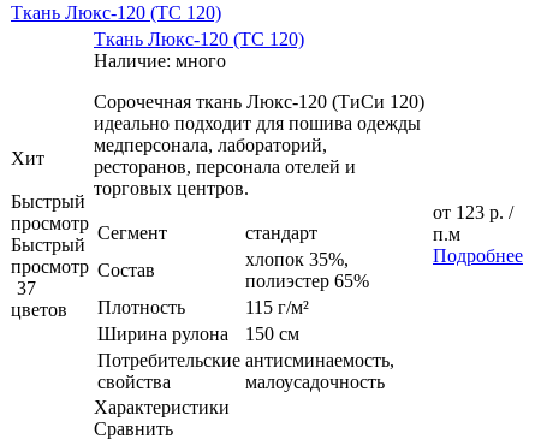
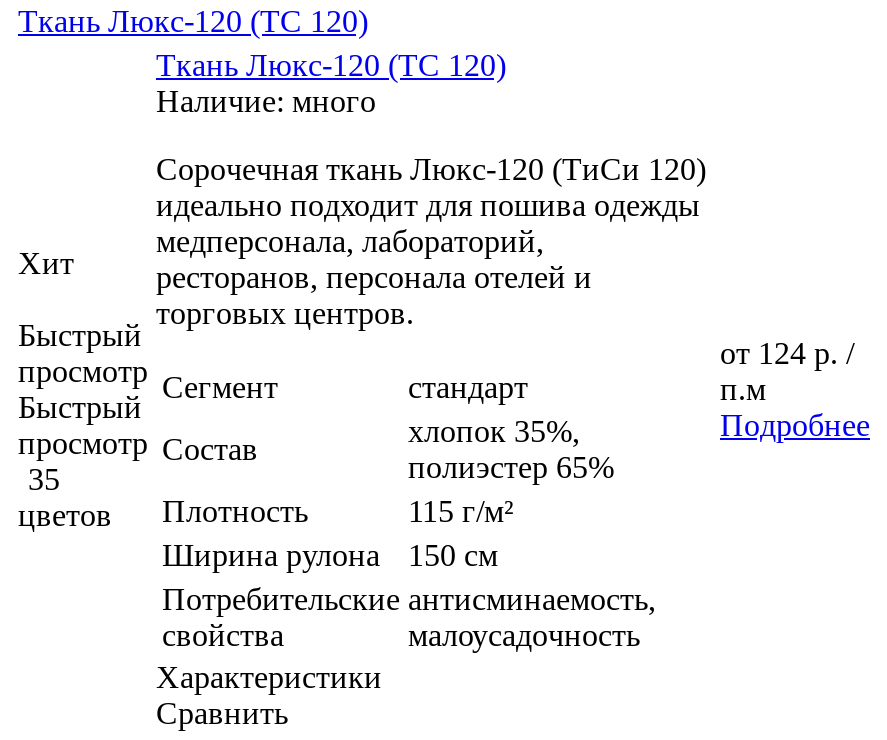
[433,202,513,222] от 123 р. / -> [720,336,854,370] от 124 р. /
[17,278,36,298] 37 -> [28,462,60,496] 35

